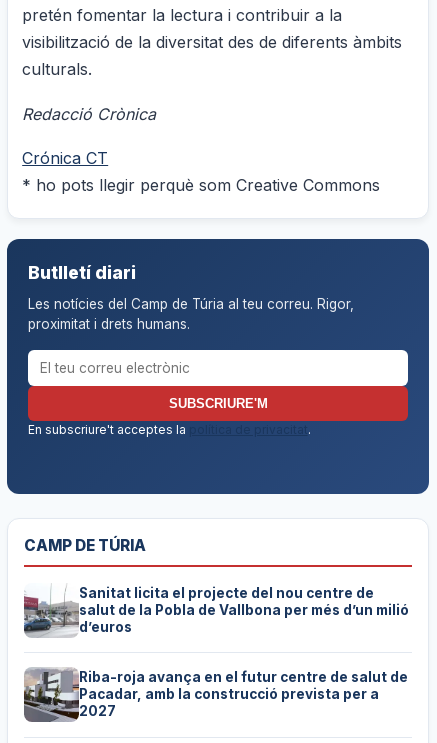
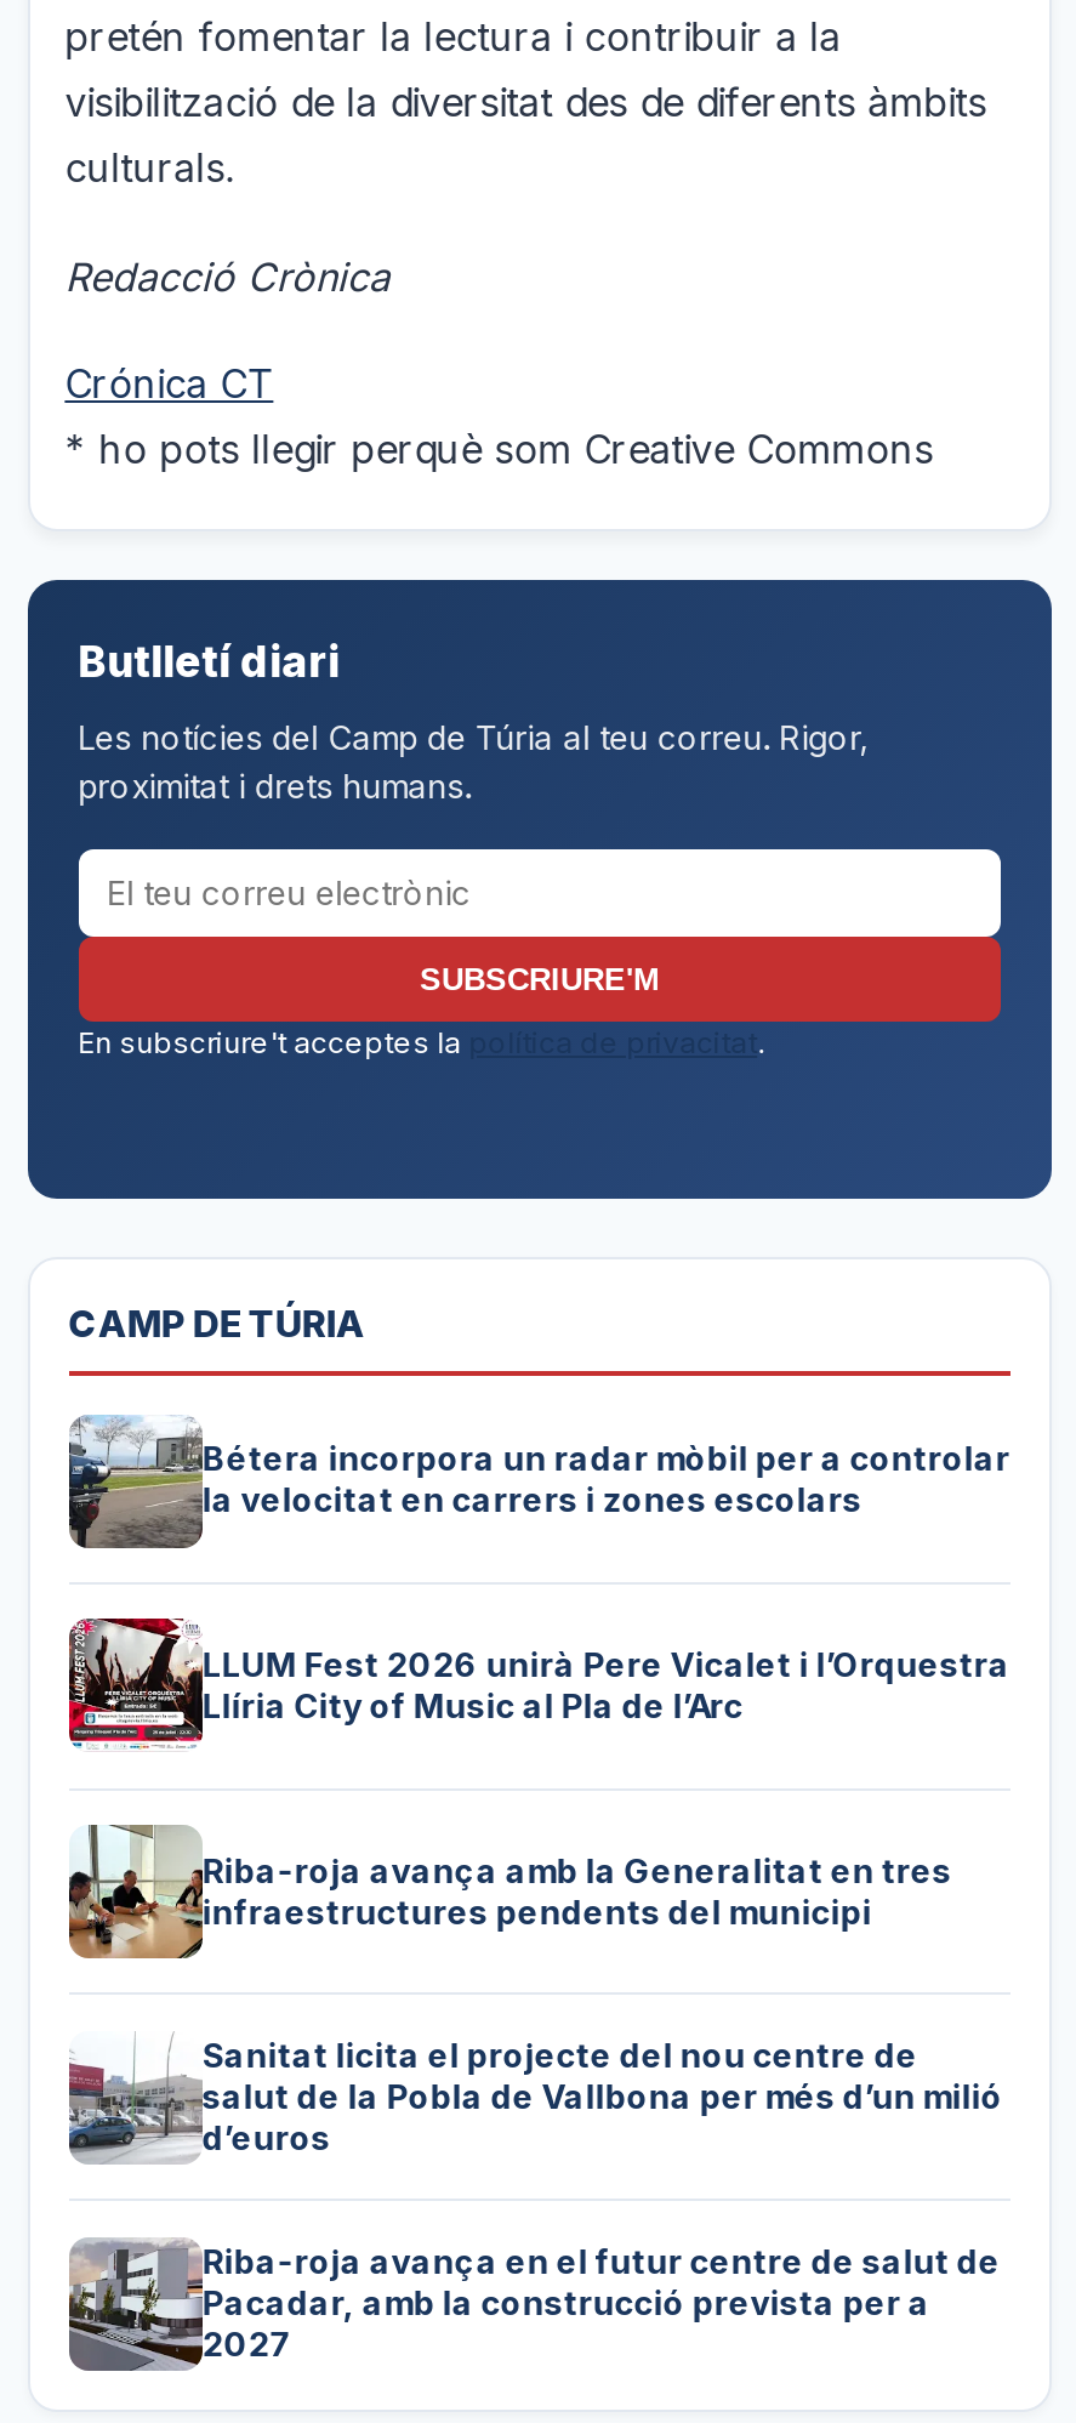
none -> [67,1616,1010,1752] [image] | LLUM Fest 2026 unirà Pere Vicalet i l’Orquestra | Llíria City of Music al Pla de l’Arc
none -> [67,1822,952,1958] [image] | Riba-roja avança amb la Generalitat en tres | infraestructures pendents del municipi
none -> [69,1412,1010,1548] [image] | Bétera incorpora un radar mòbil per a controlar | la velocitat en carrers i zones escolars

